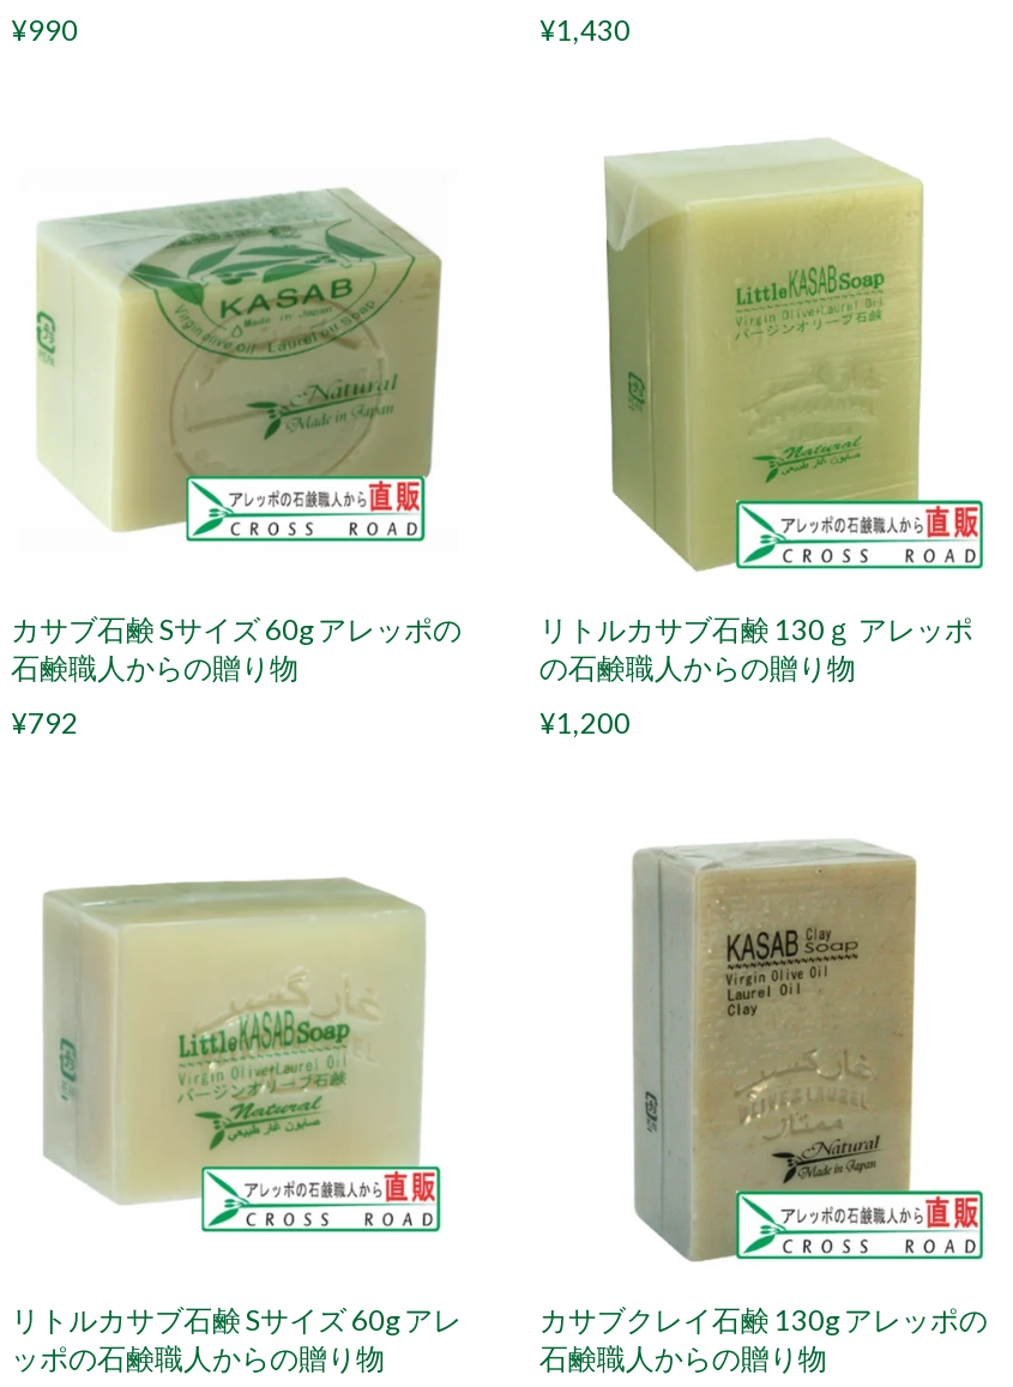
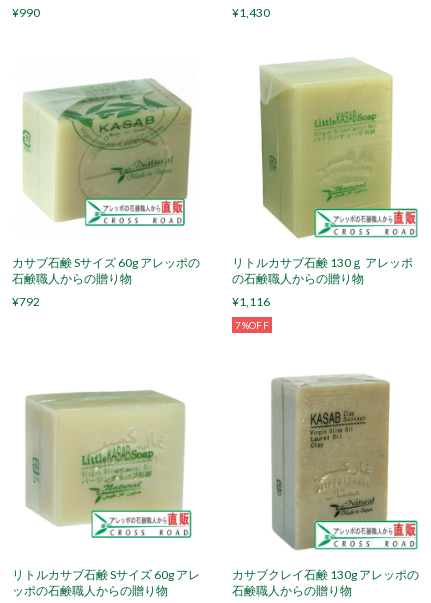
[539,704,630,740] ¥1,200 -> [232,294,270,331] ¥1,116 | 7%OFF

